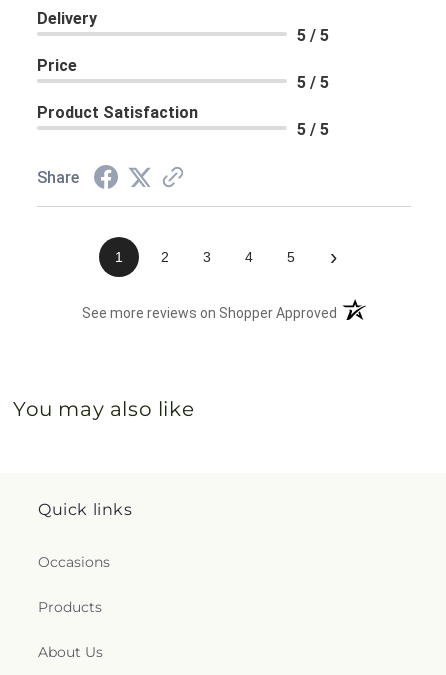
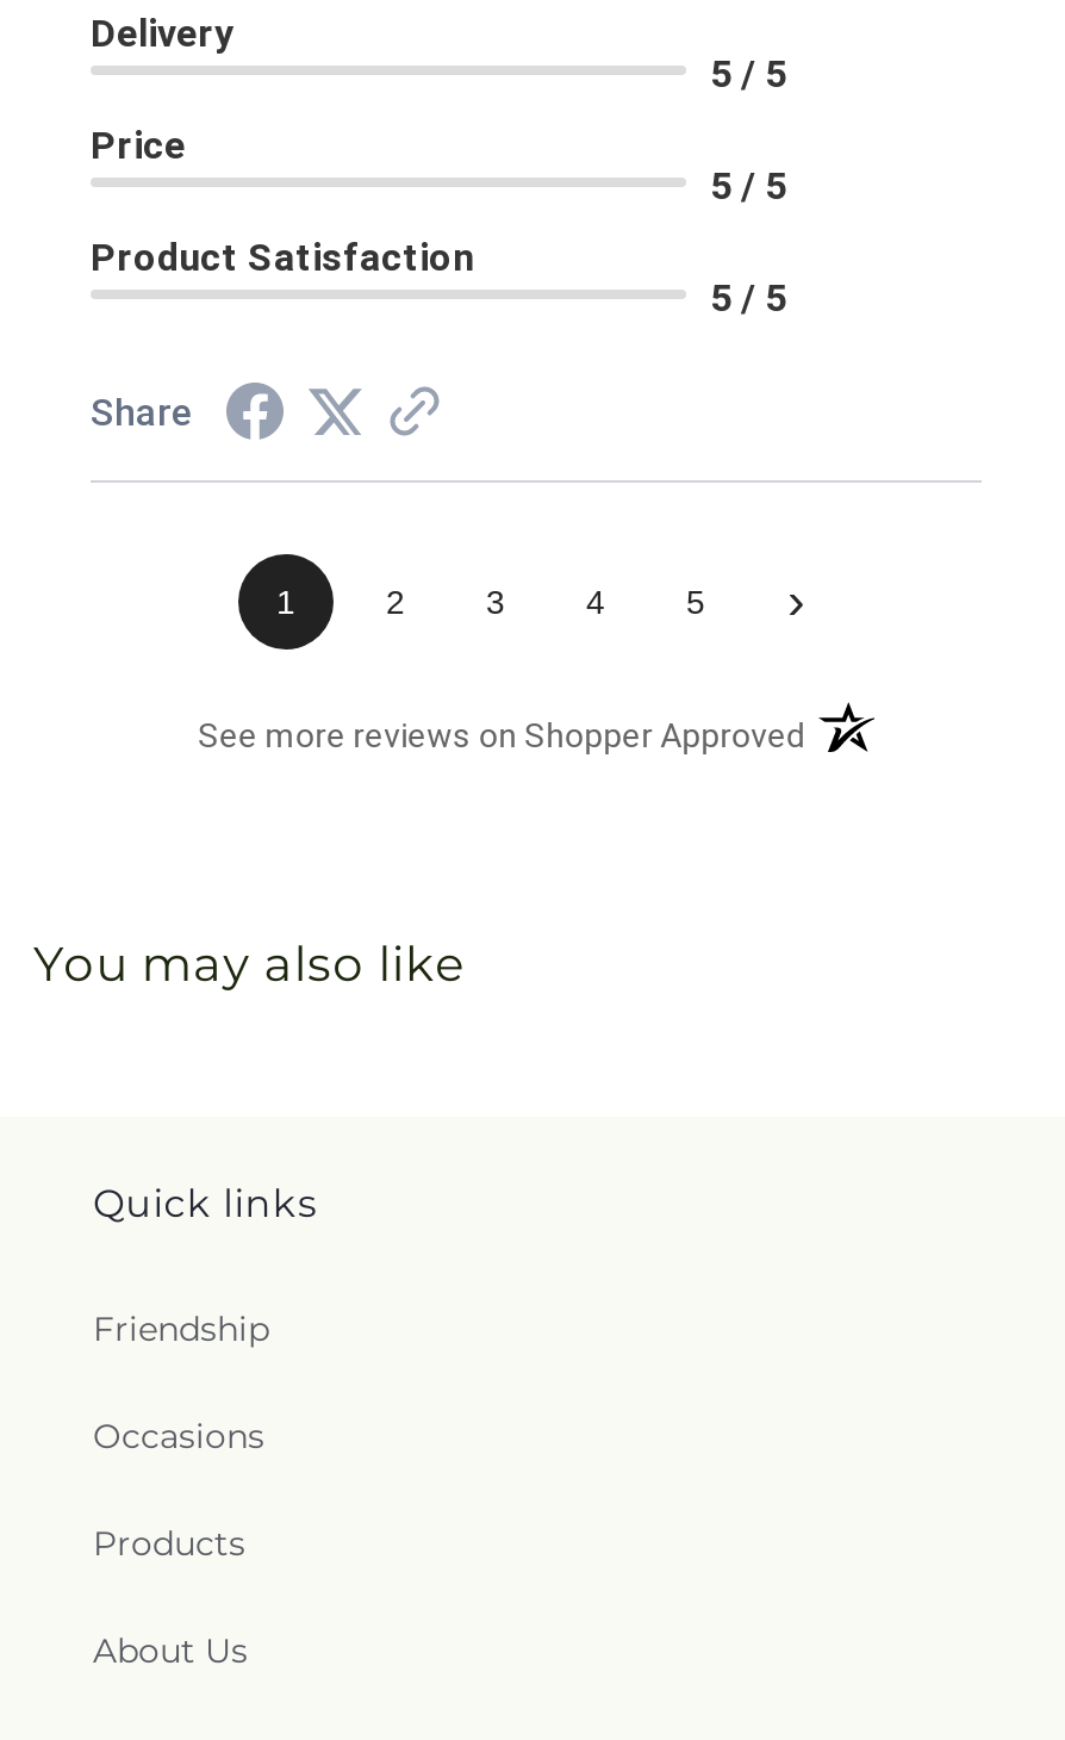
none -> [93,1307,269,1350] Friendship

